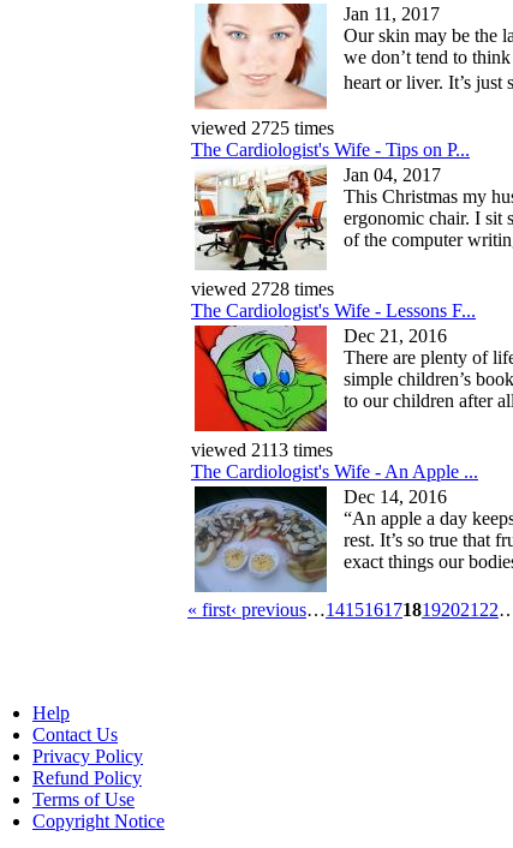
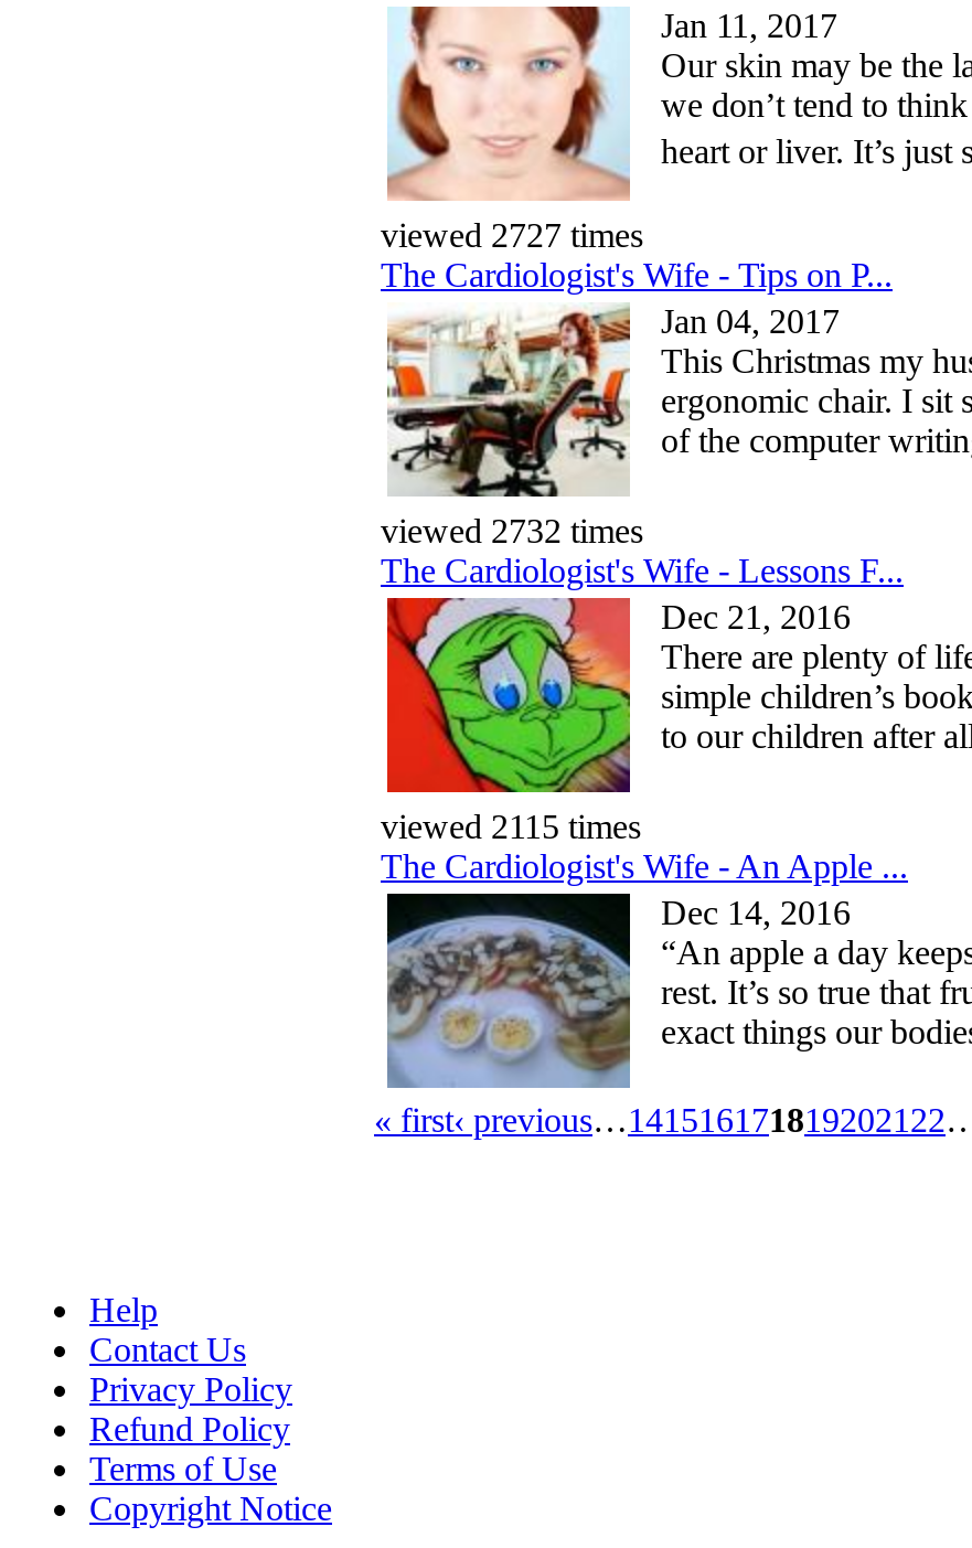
[191,118,334,138] viewed 2725 times -> [381,216,643,254] viewed 2727 times
[191,279,334,299] viewed 2728 times -> [381,512,643,549] viewed 2732 times
[191,439,333,460] viewed 2113 times -> [381,807,641,845] viewed 2115 times

